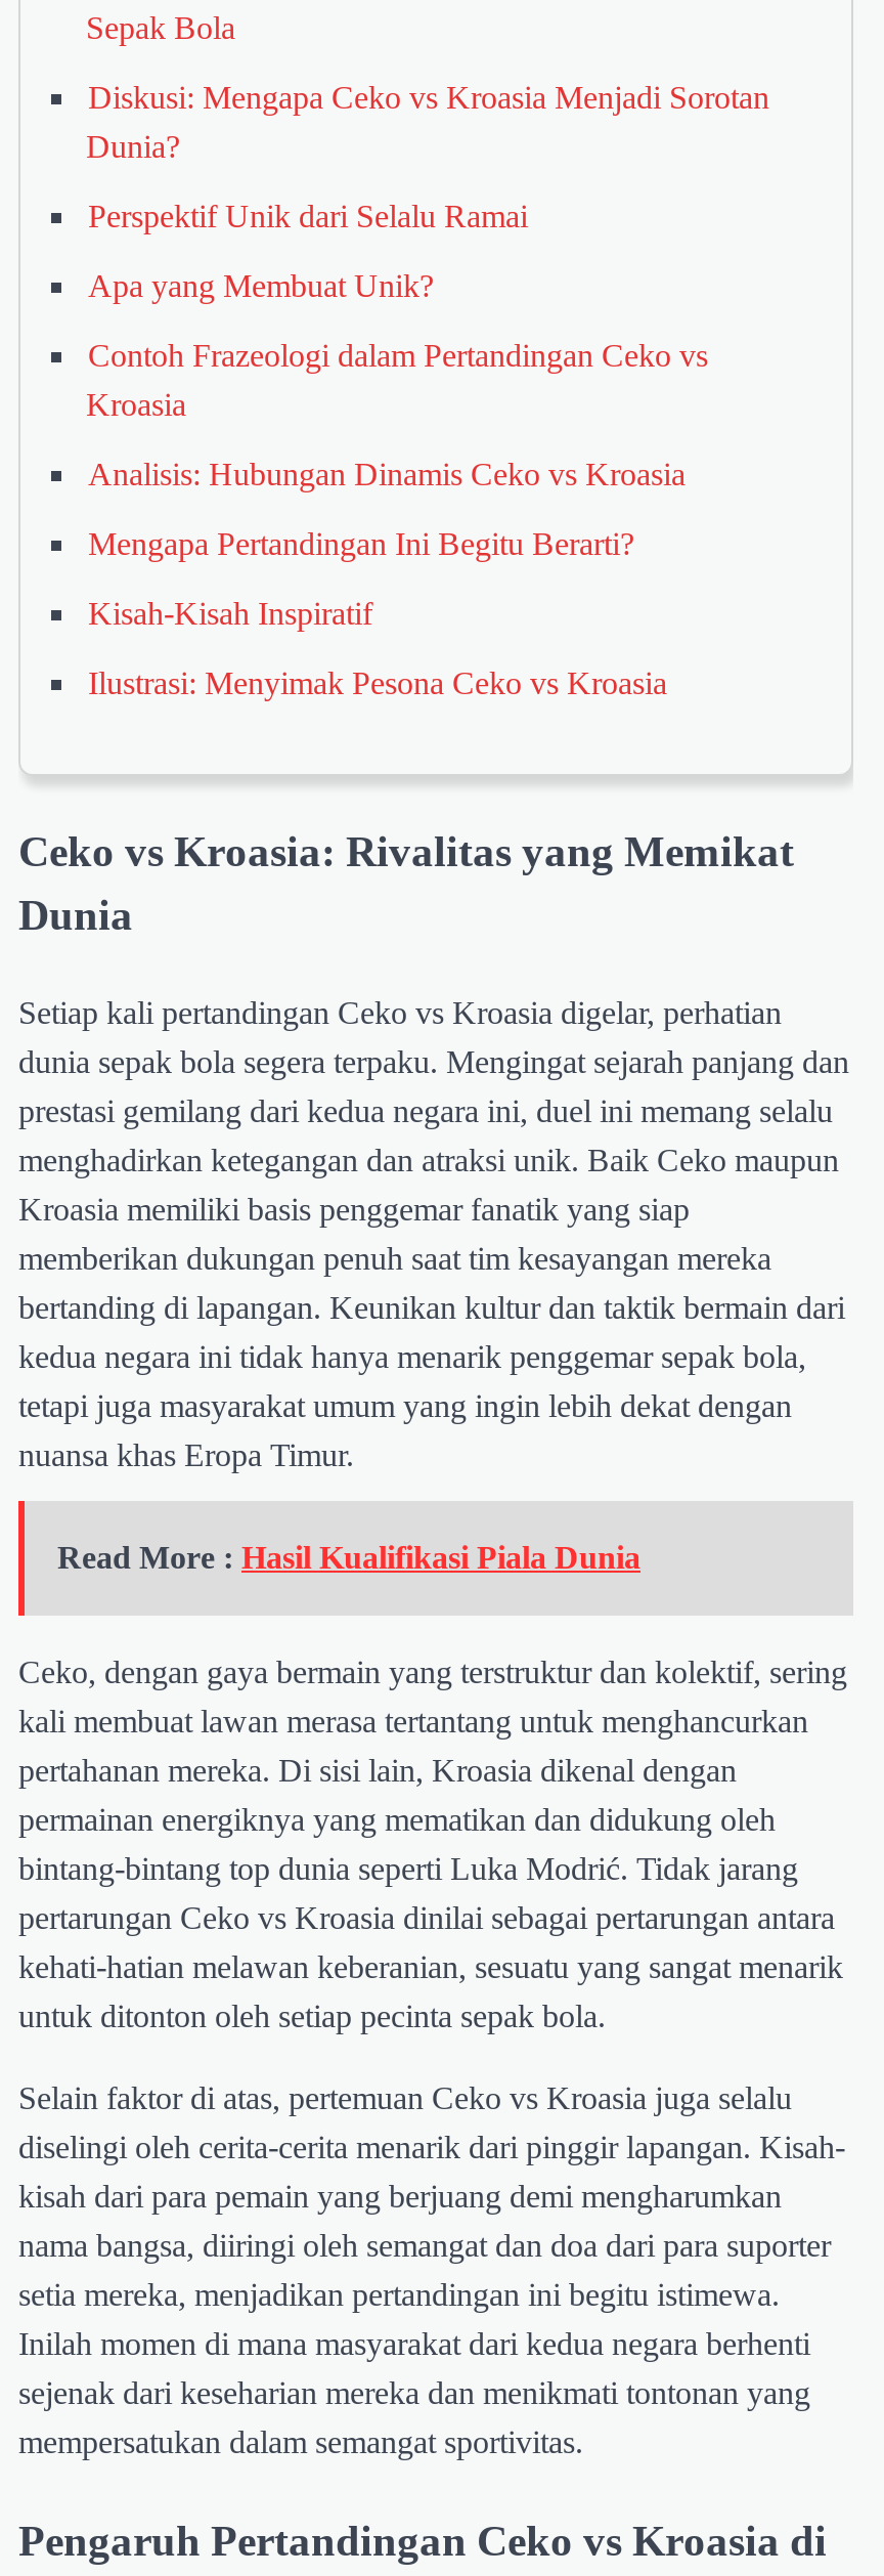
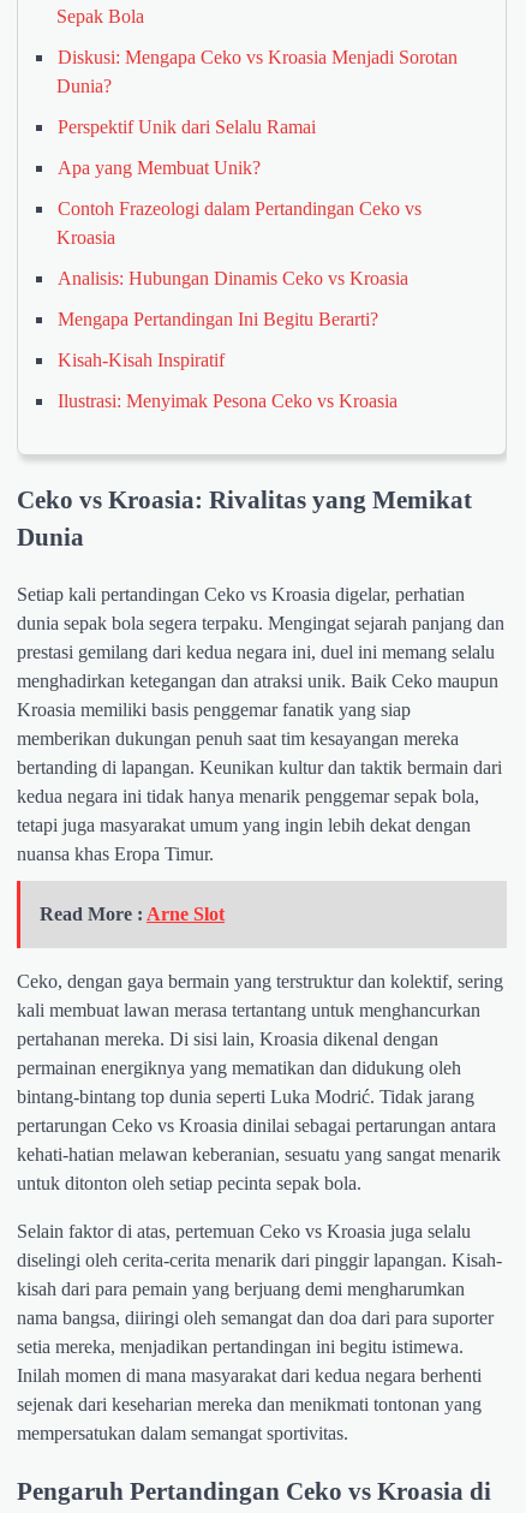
[57,1539,640,1574] Read More : Hasil Kualifikasi Piala Dunia -> [40,903,225,924] Read More : Arne Slot

